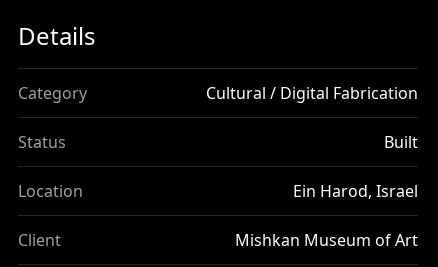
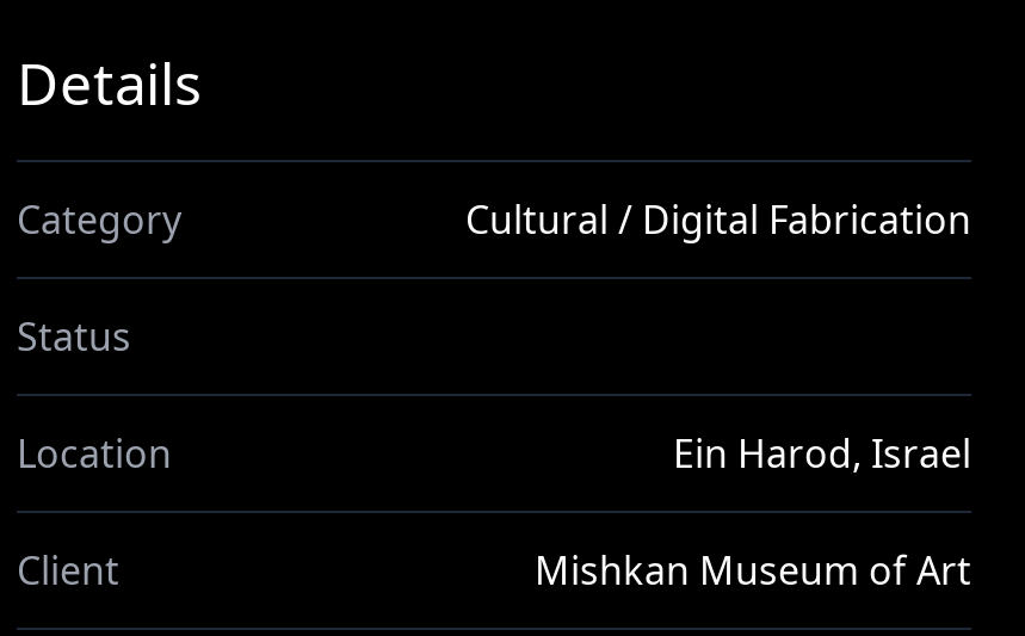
[384,131,418,153] Built -> none

